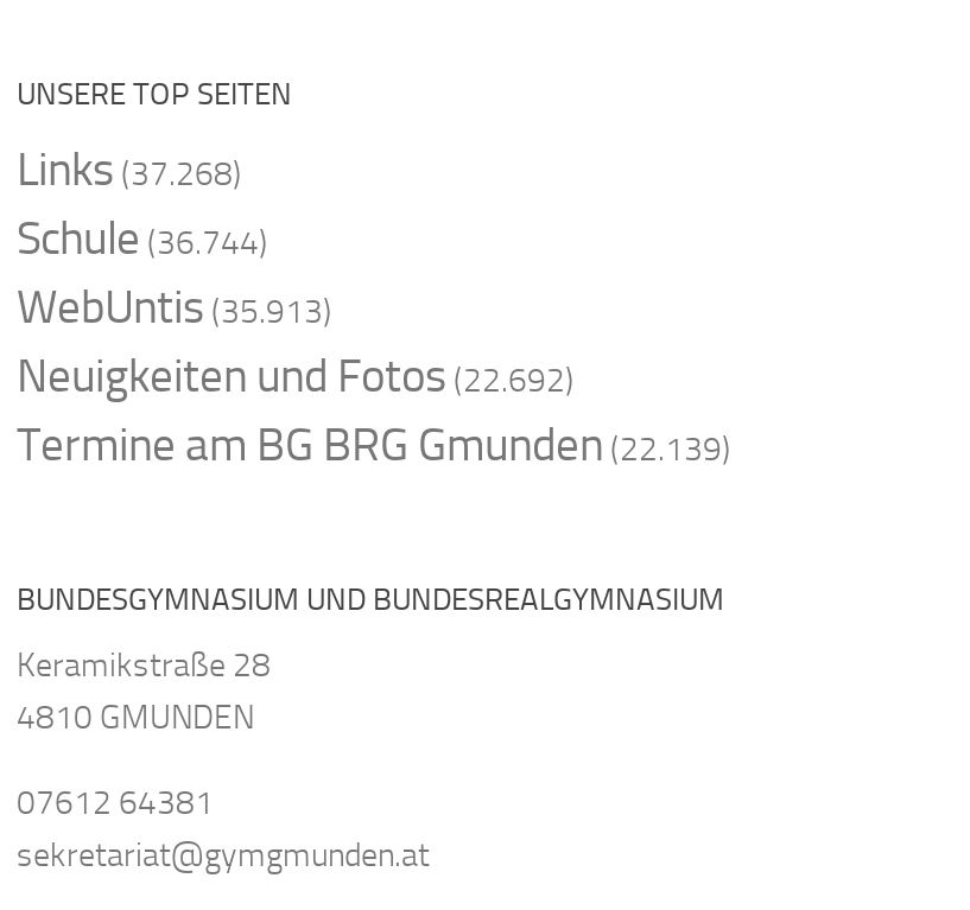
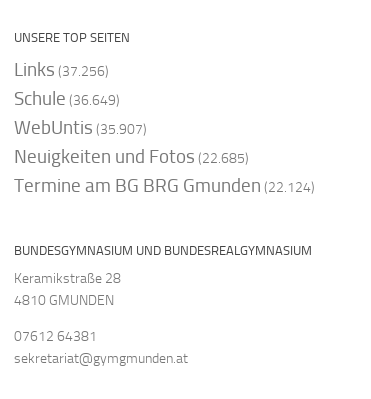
[17,142,242,196] Links (37.268) -> [14,58,109,81] Links (37.256)
[17,211,268,265] Schule (36.744) -> [14,87,120,110] Schule (36.649)
[17,280,332,334] WebUntis (35.913) -> [14,116,147,139] WebUntis (35.907)
[17,348,575,403] Neuigkeiten und Fotos (22.692) -> [14,145,249,168] Neuigkeiten und Fotos (22.685)
[17,417,731,472] Termine am BG BRG Gmunden (22.139) -> [14,174,315,197] Termine am BG BRG Gmunden (22.124)

